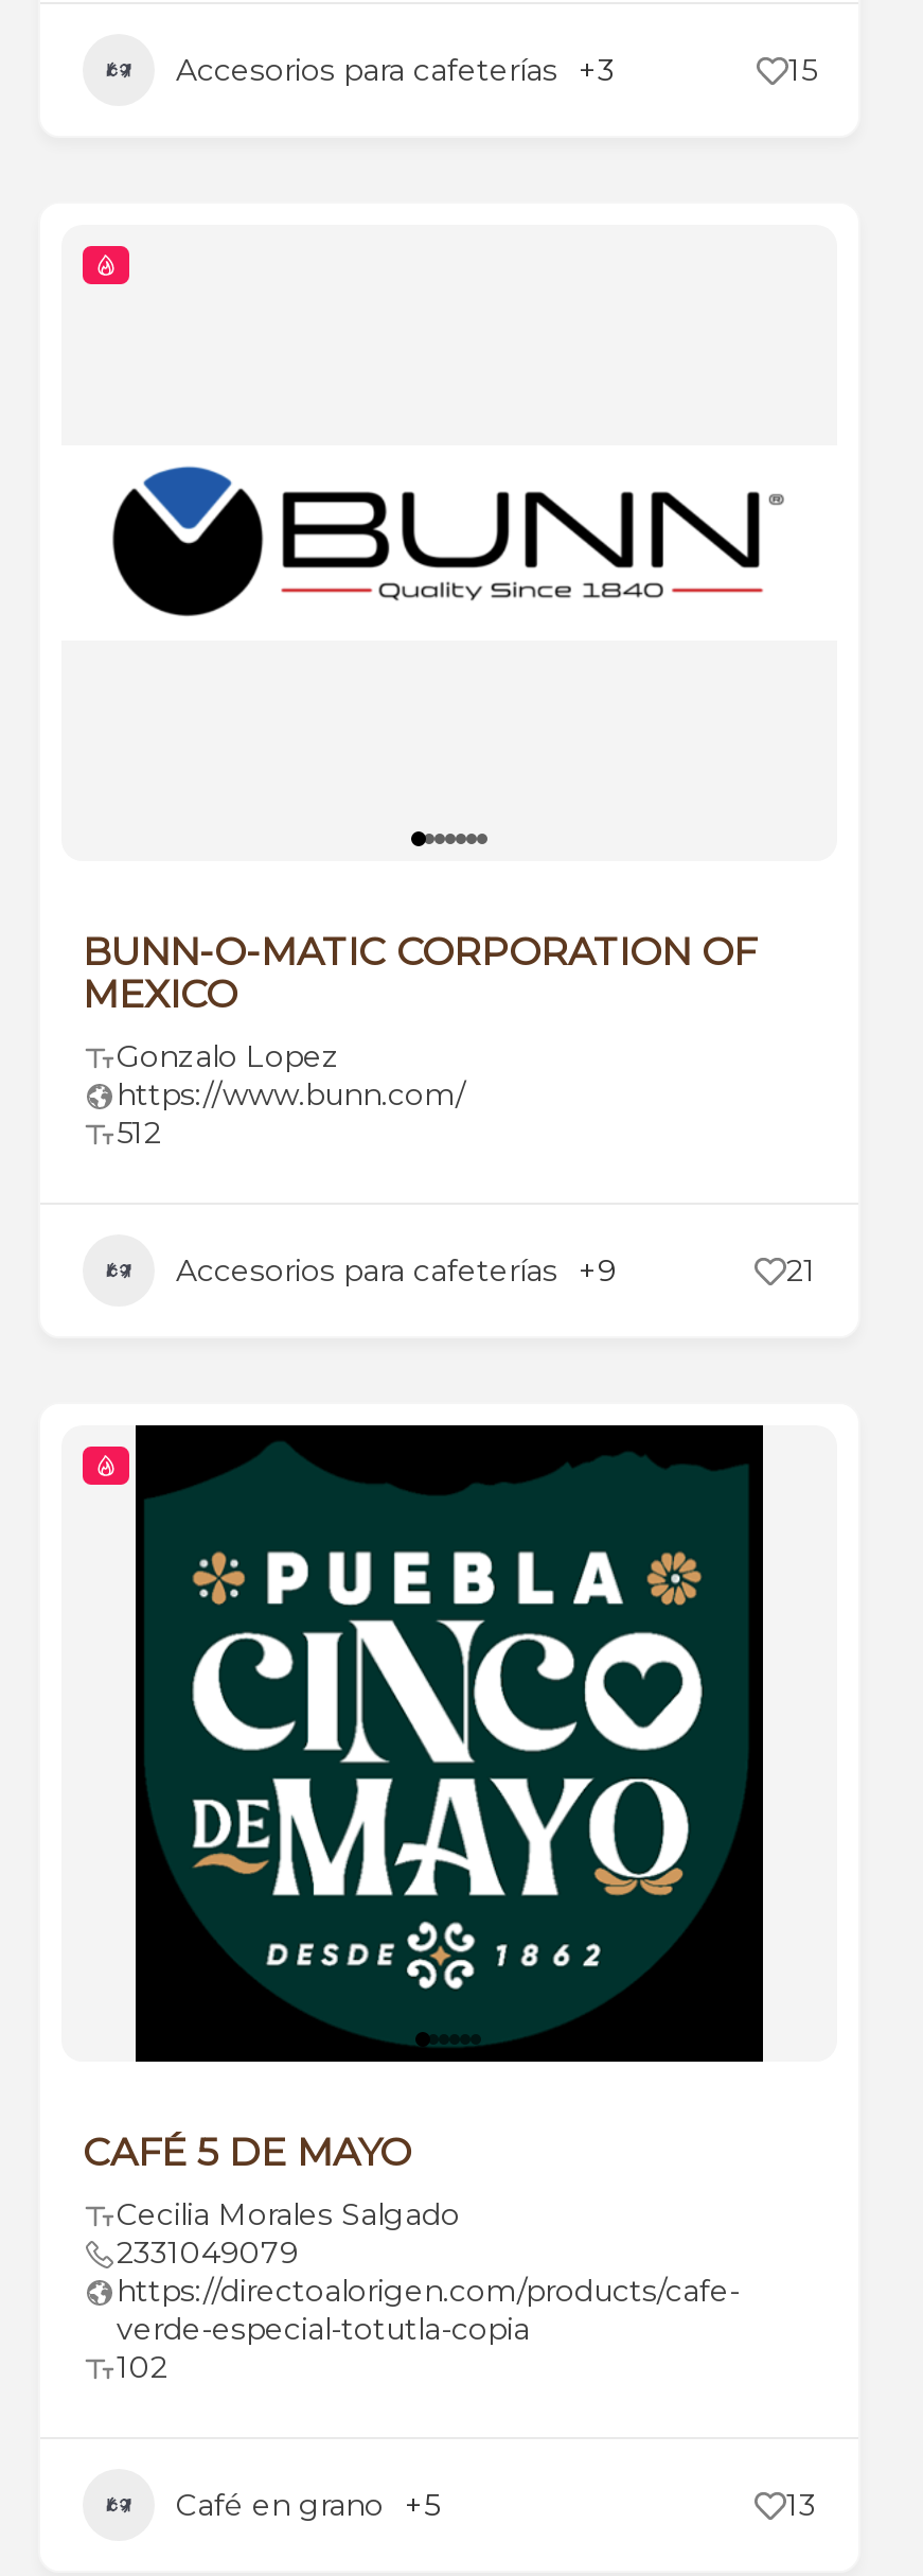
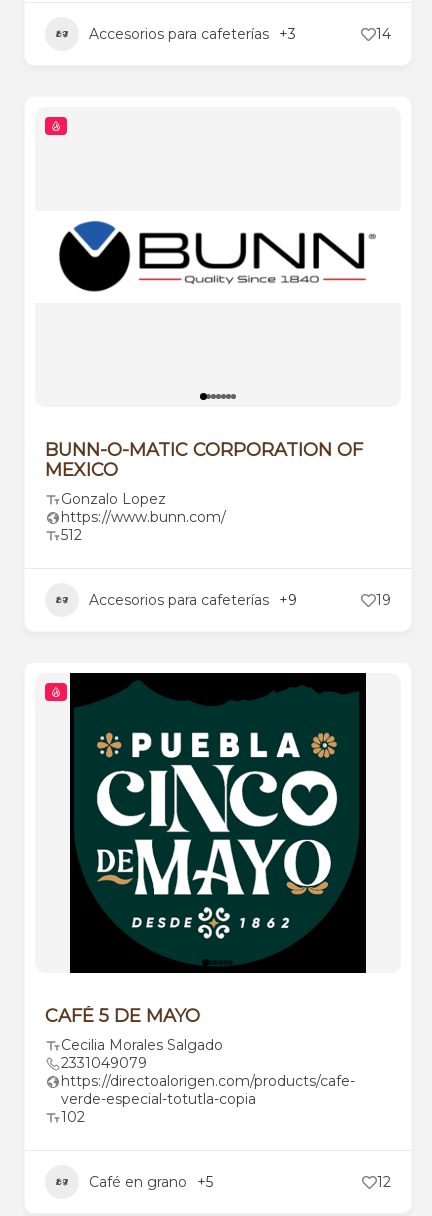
[788,51,816,89] 15 -> [376,25,391,43] 14
[786,1251,816,1290] 21 -> [376,591,391,609] 19
[786,2486,816,2524] 13 -> [377,1173,391,1191] 12

